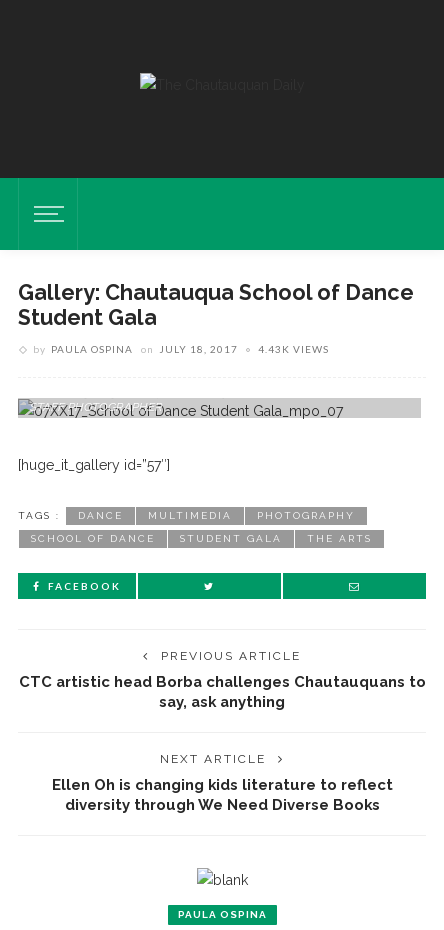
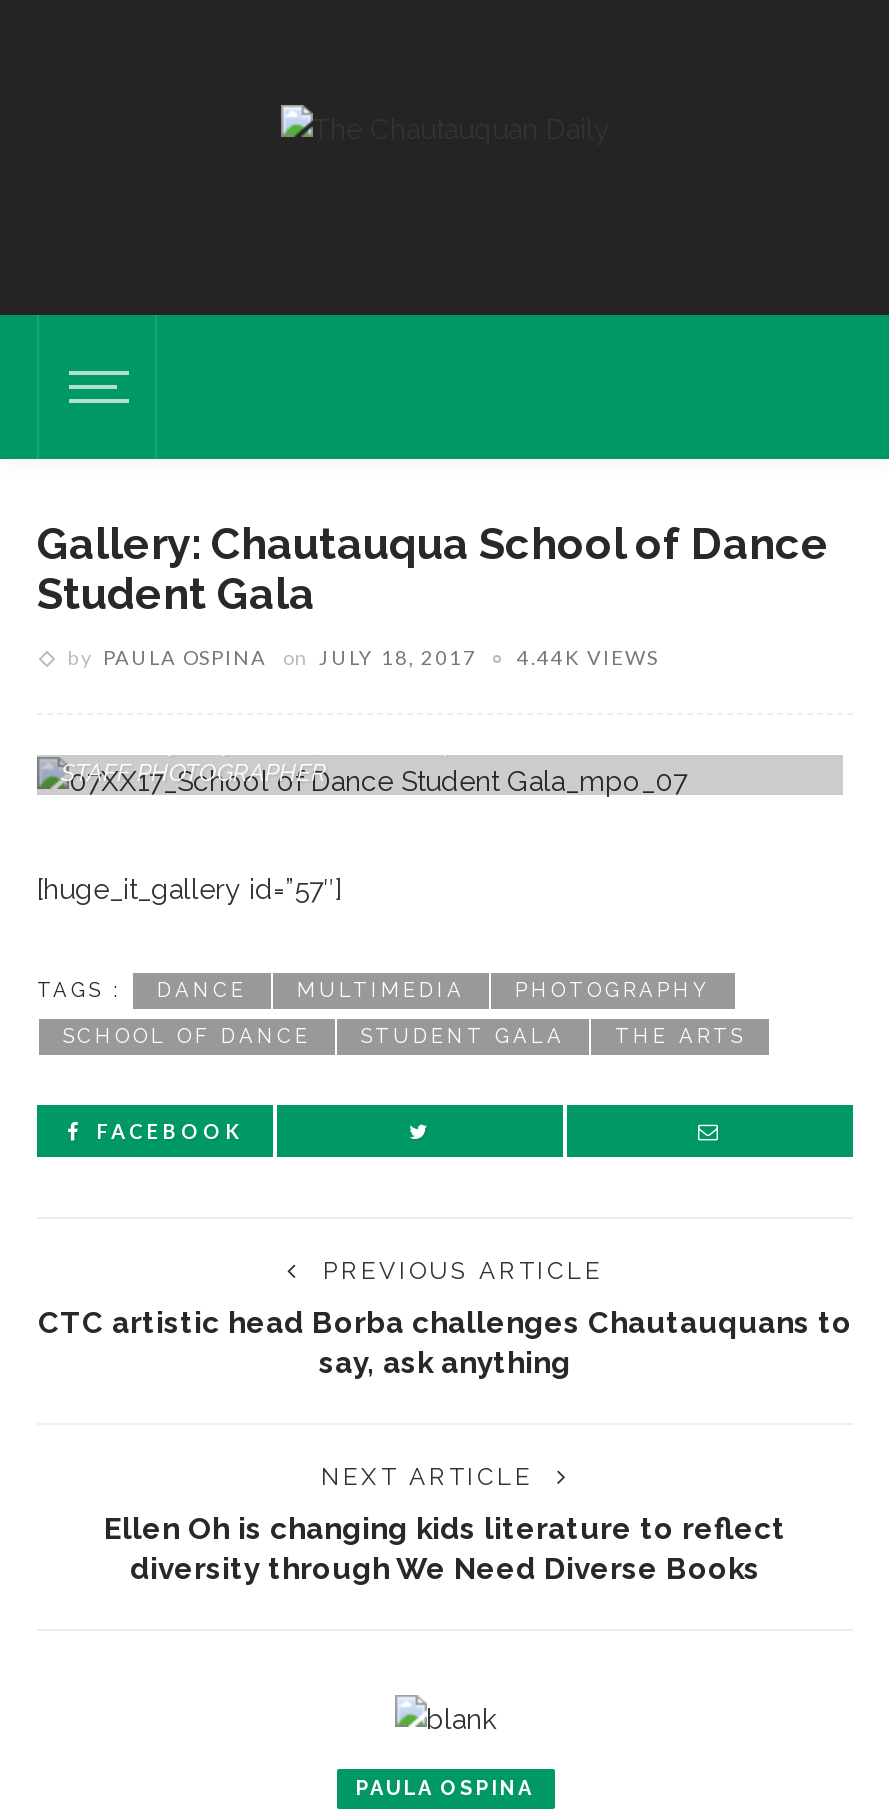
[33,343,329,355] by PAULA OSPINA on JULY 18, 2017 4.43K VIEWS -> [67,645,659,669] by PAULA OSPINA on JULY 18, 2017 4.44K VIEWS

